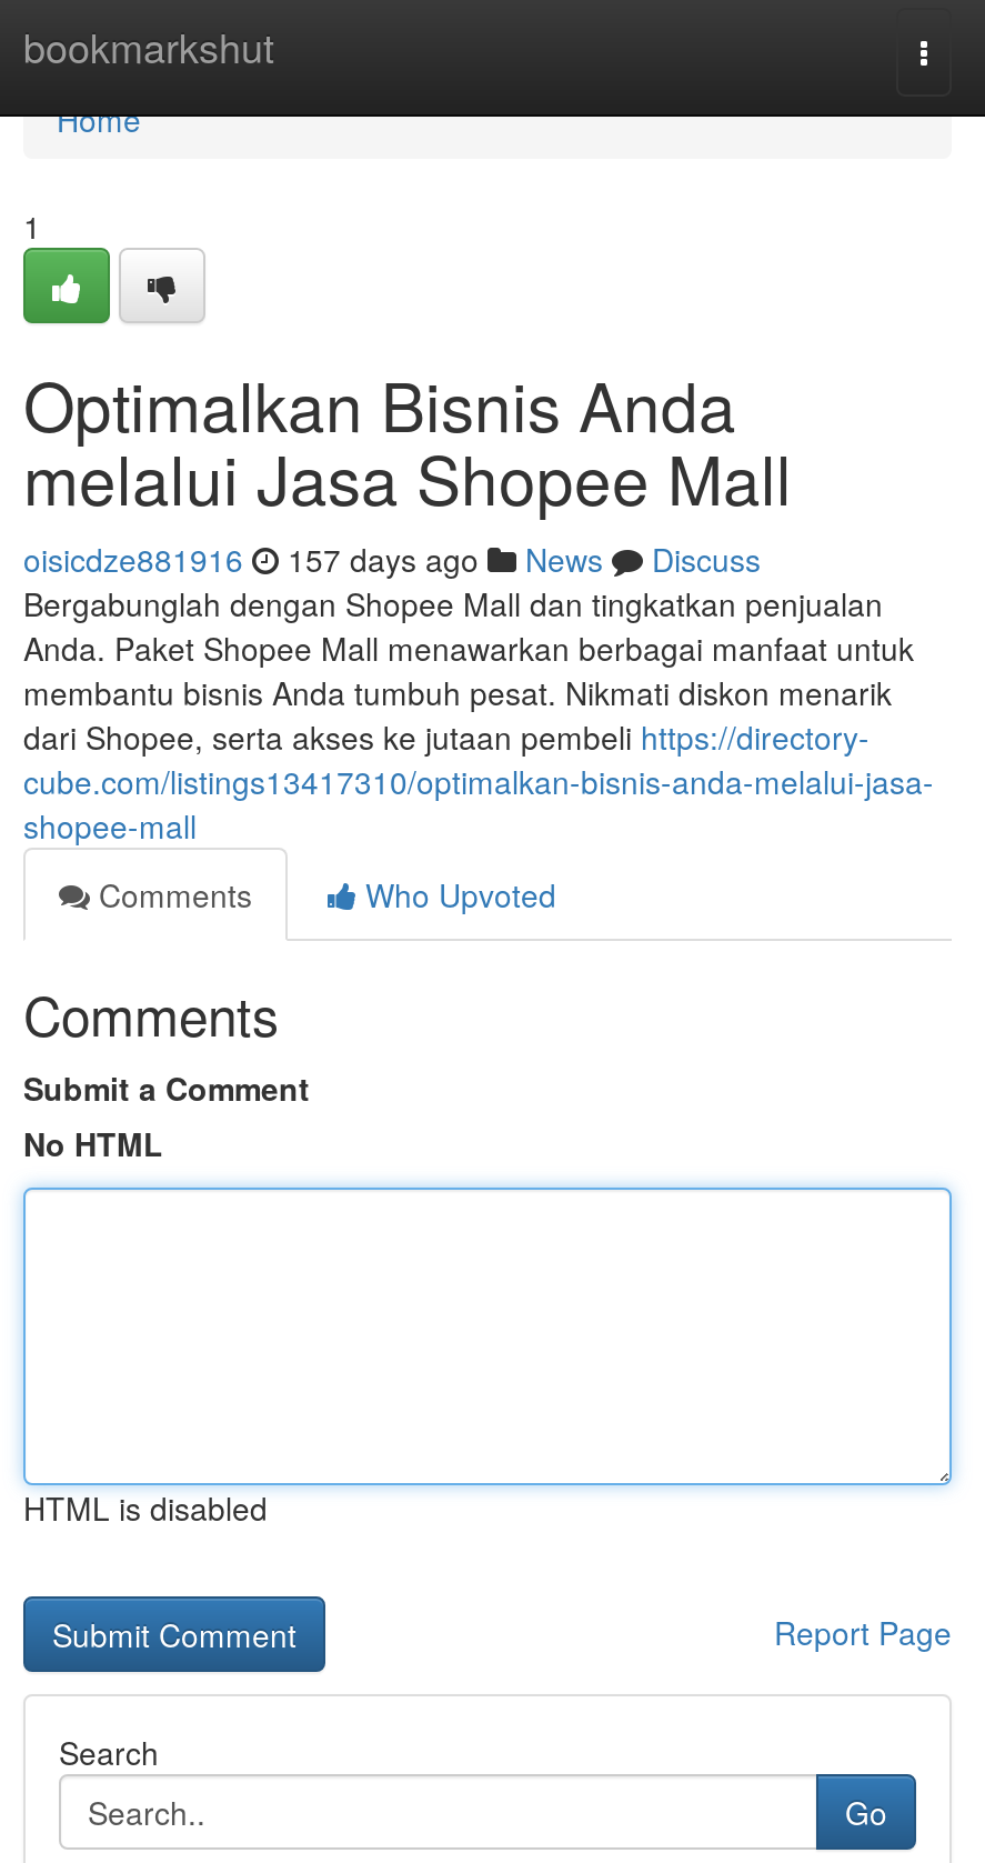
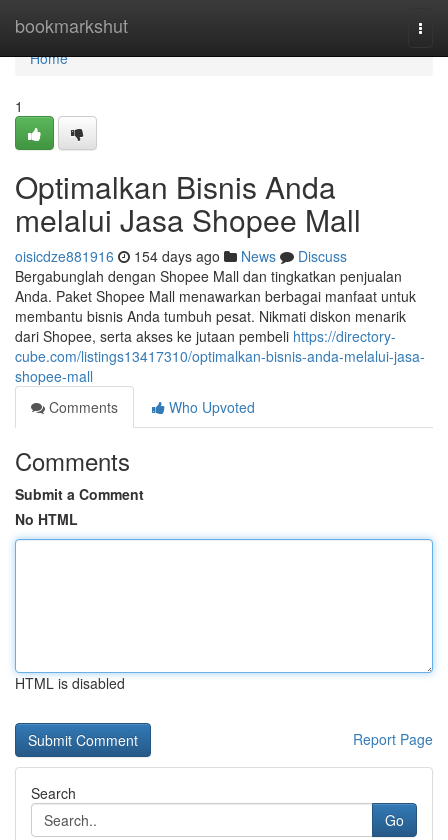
[23,537,761,581] oisicdze881916 157 days ago News Discuss -> [15,246,347,266] oisicdze881916 154 days ago News Discuss

